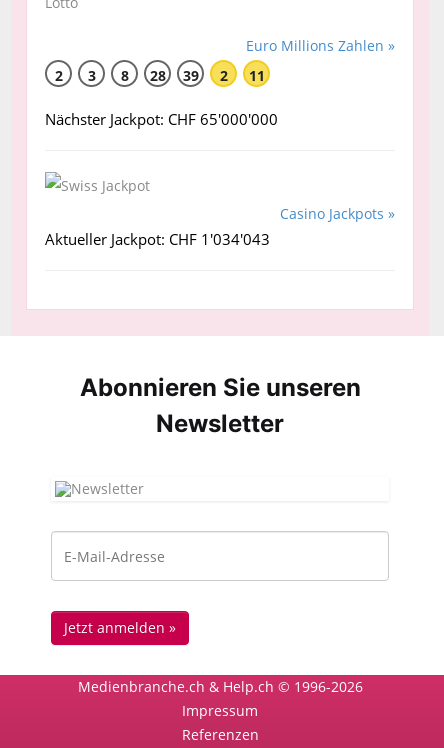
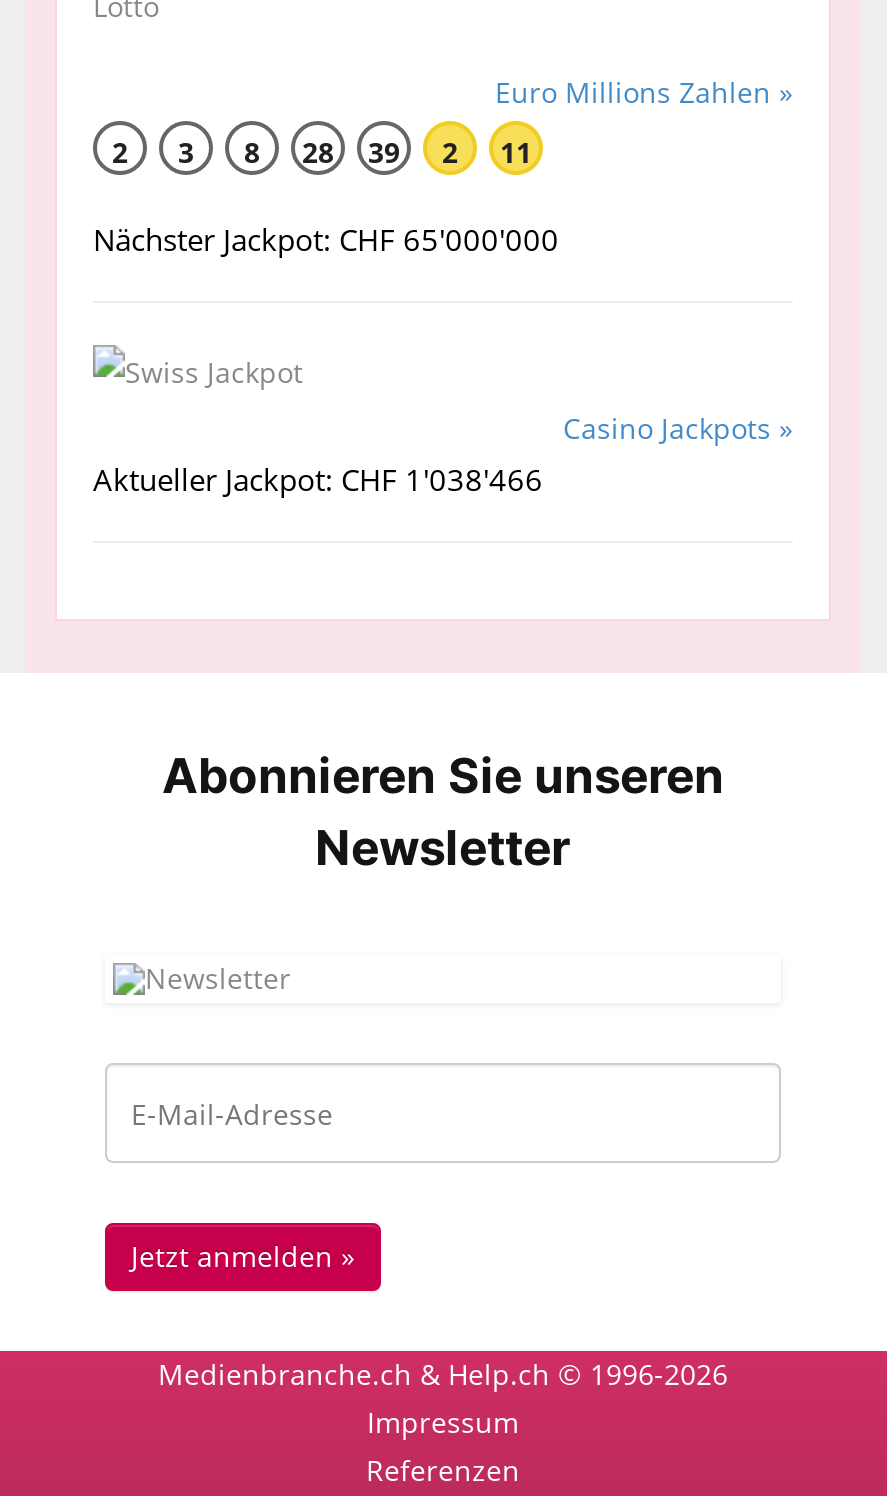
[45,229,270,249] Aktueller Jackpot: CHF 1'034'043 -> [93,459,543,499] Aktueller Jackpot: CHF 1'038'466

